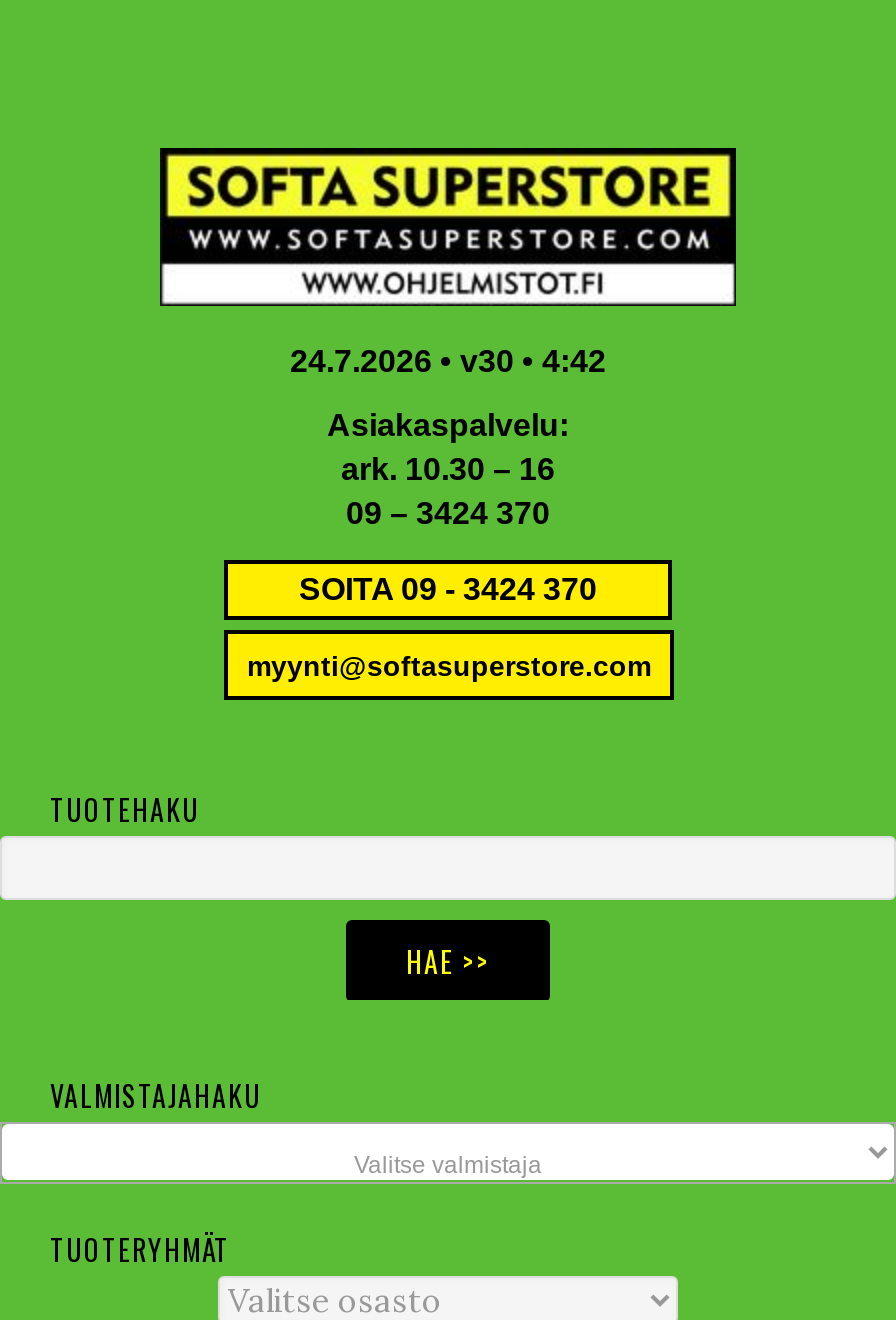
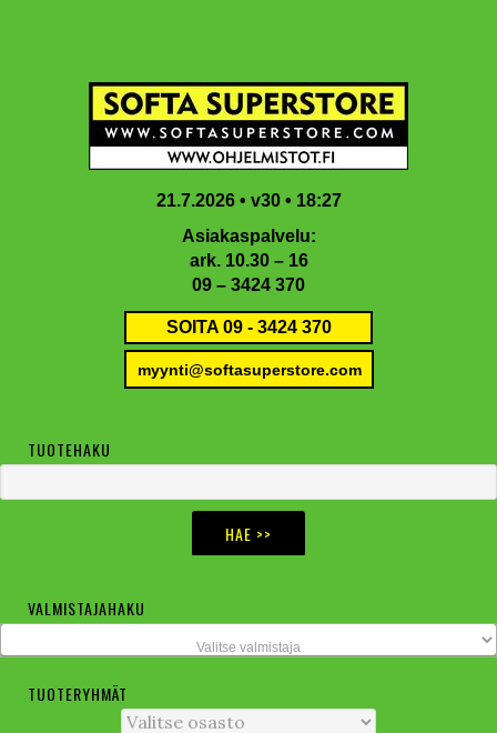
[290,344,606,378] 24.7.2026 • v30 • 4:42 -> [156,191,341,210] 21.7.2026 • v30 • 18:27

